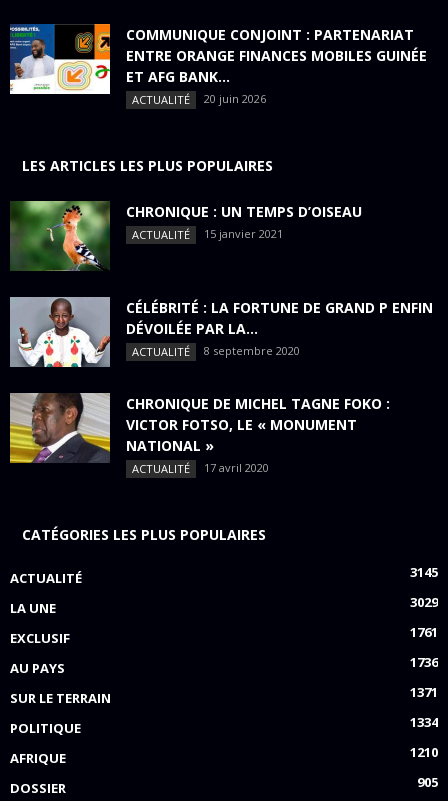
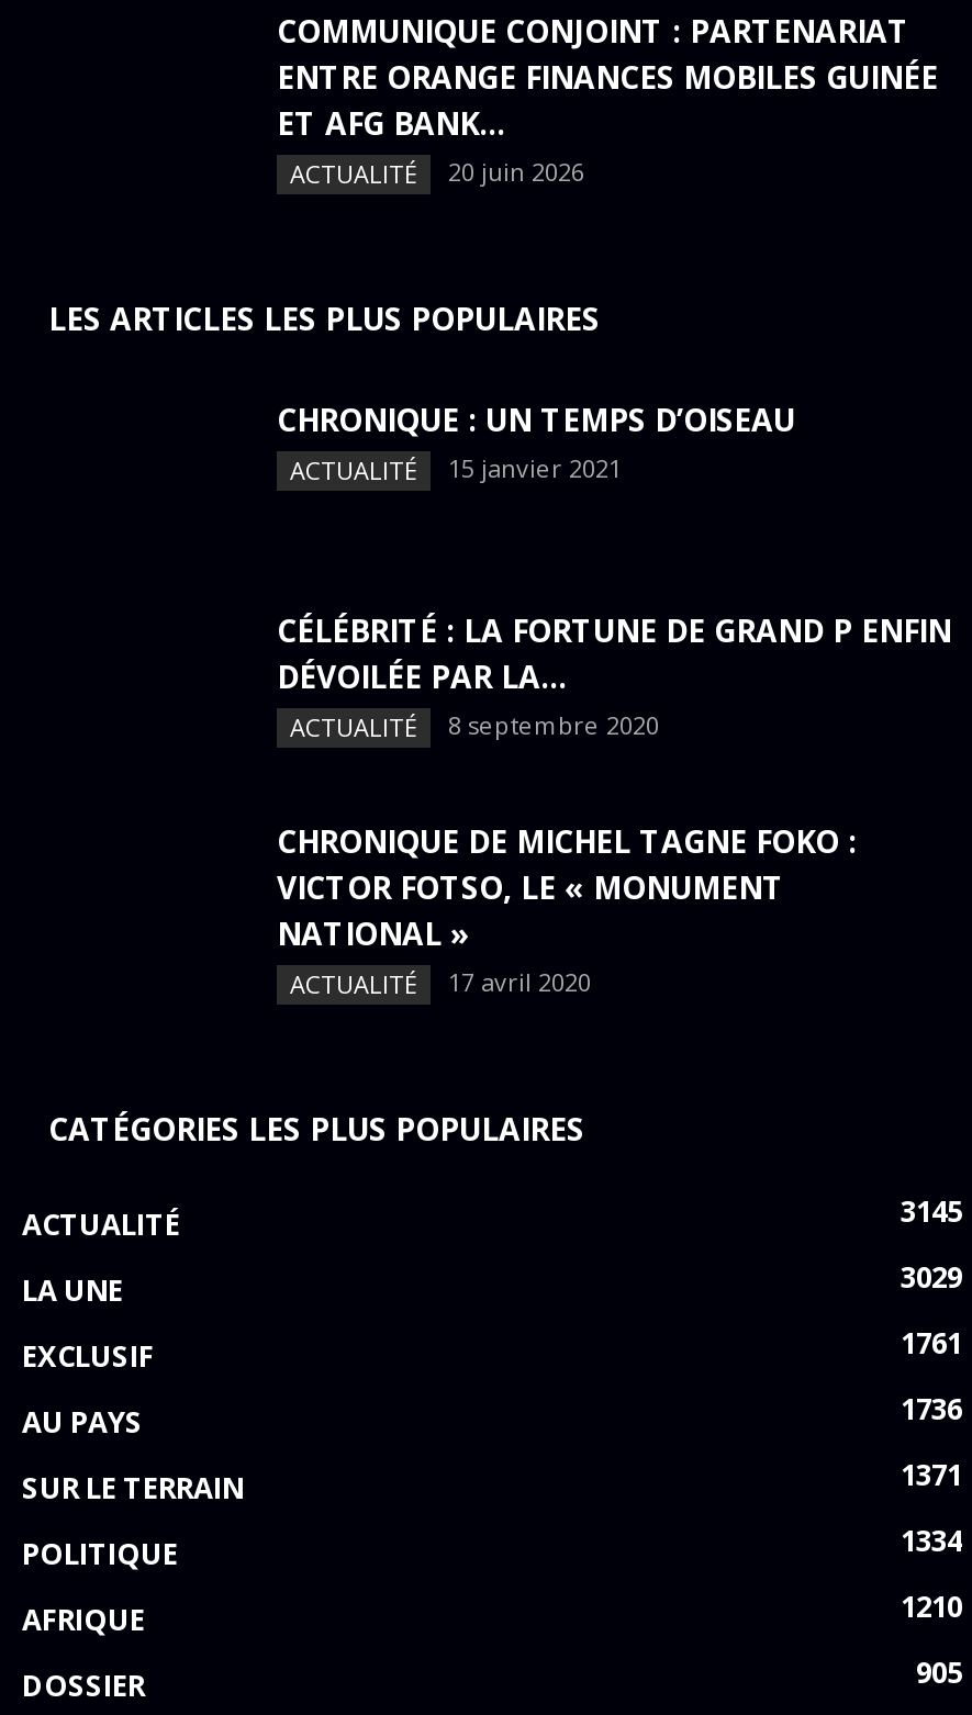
[9,23,111,95] [image] -> none
[10,200,111,272] [image] -> none
[9,296,111,368] [image] -> none
[9,392,111,464] [image] -> none

